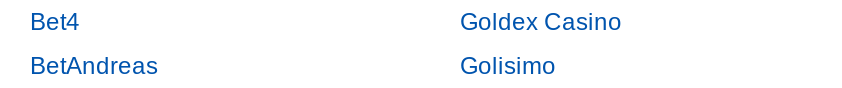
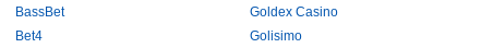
[30,8,80,36] Bet4 -> [15,4,64,20] BassBet
[30,52,158,80] BetAndreas -> [15,28,43,44] Bet4

